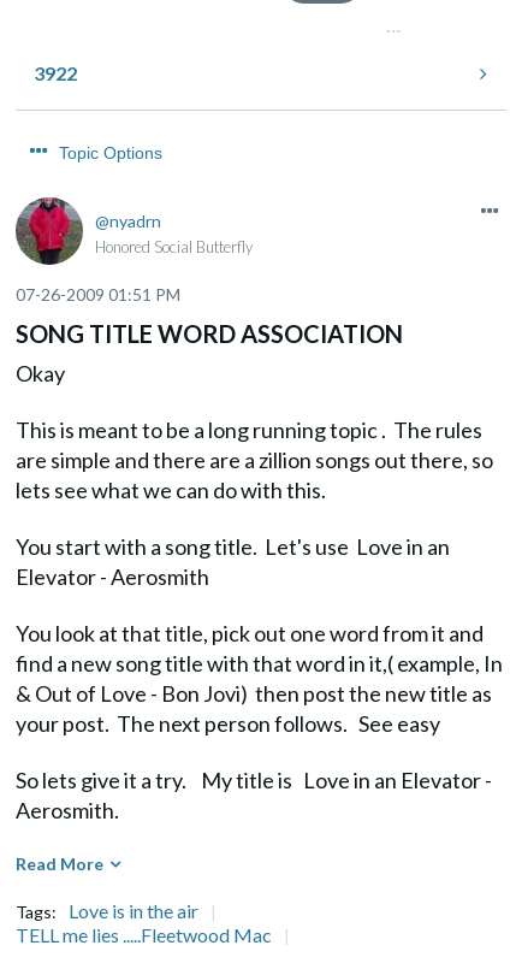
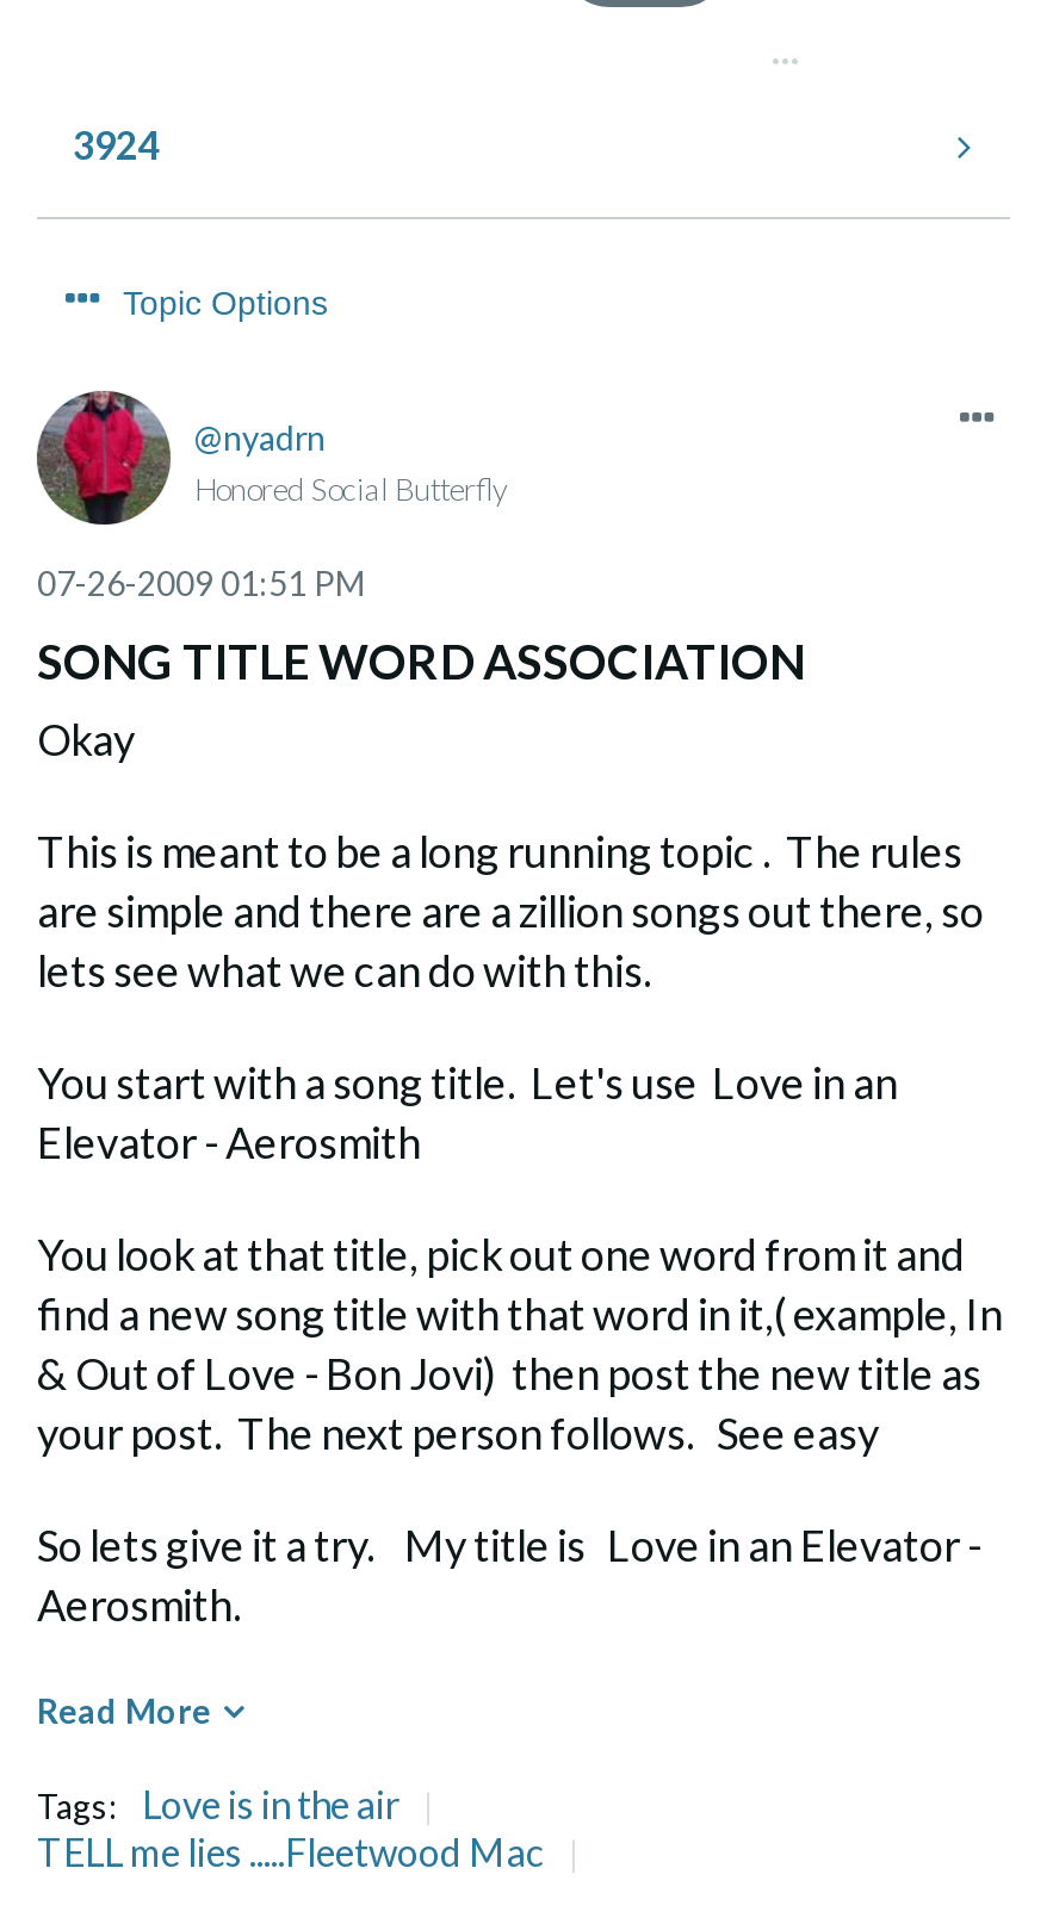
[34,61,77,84] 3922 -> [73,121,159,166] 3924

